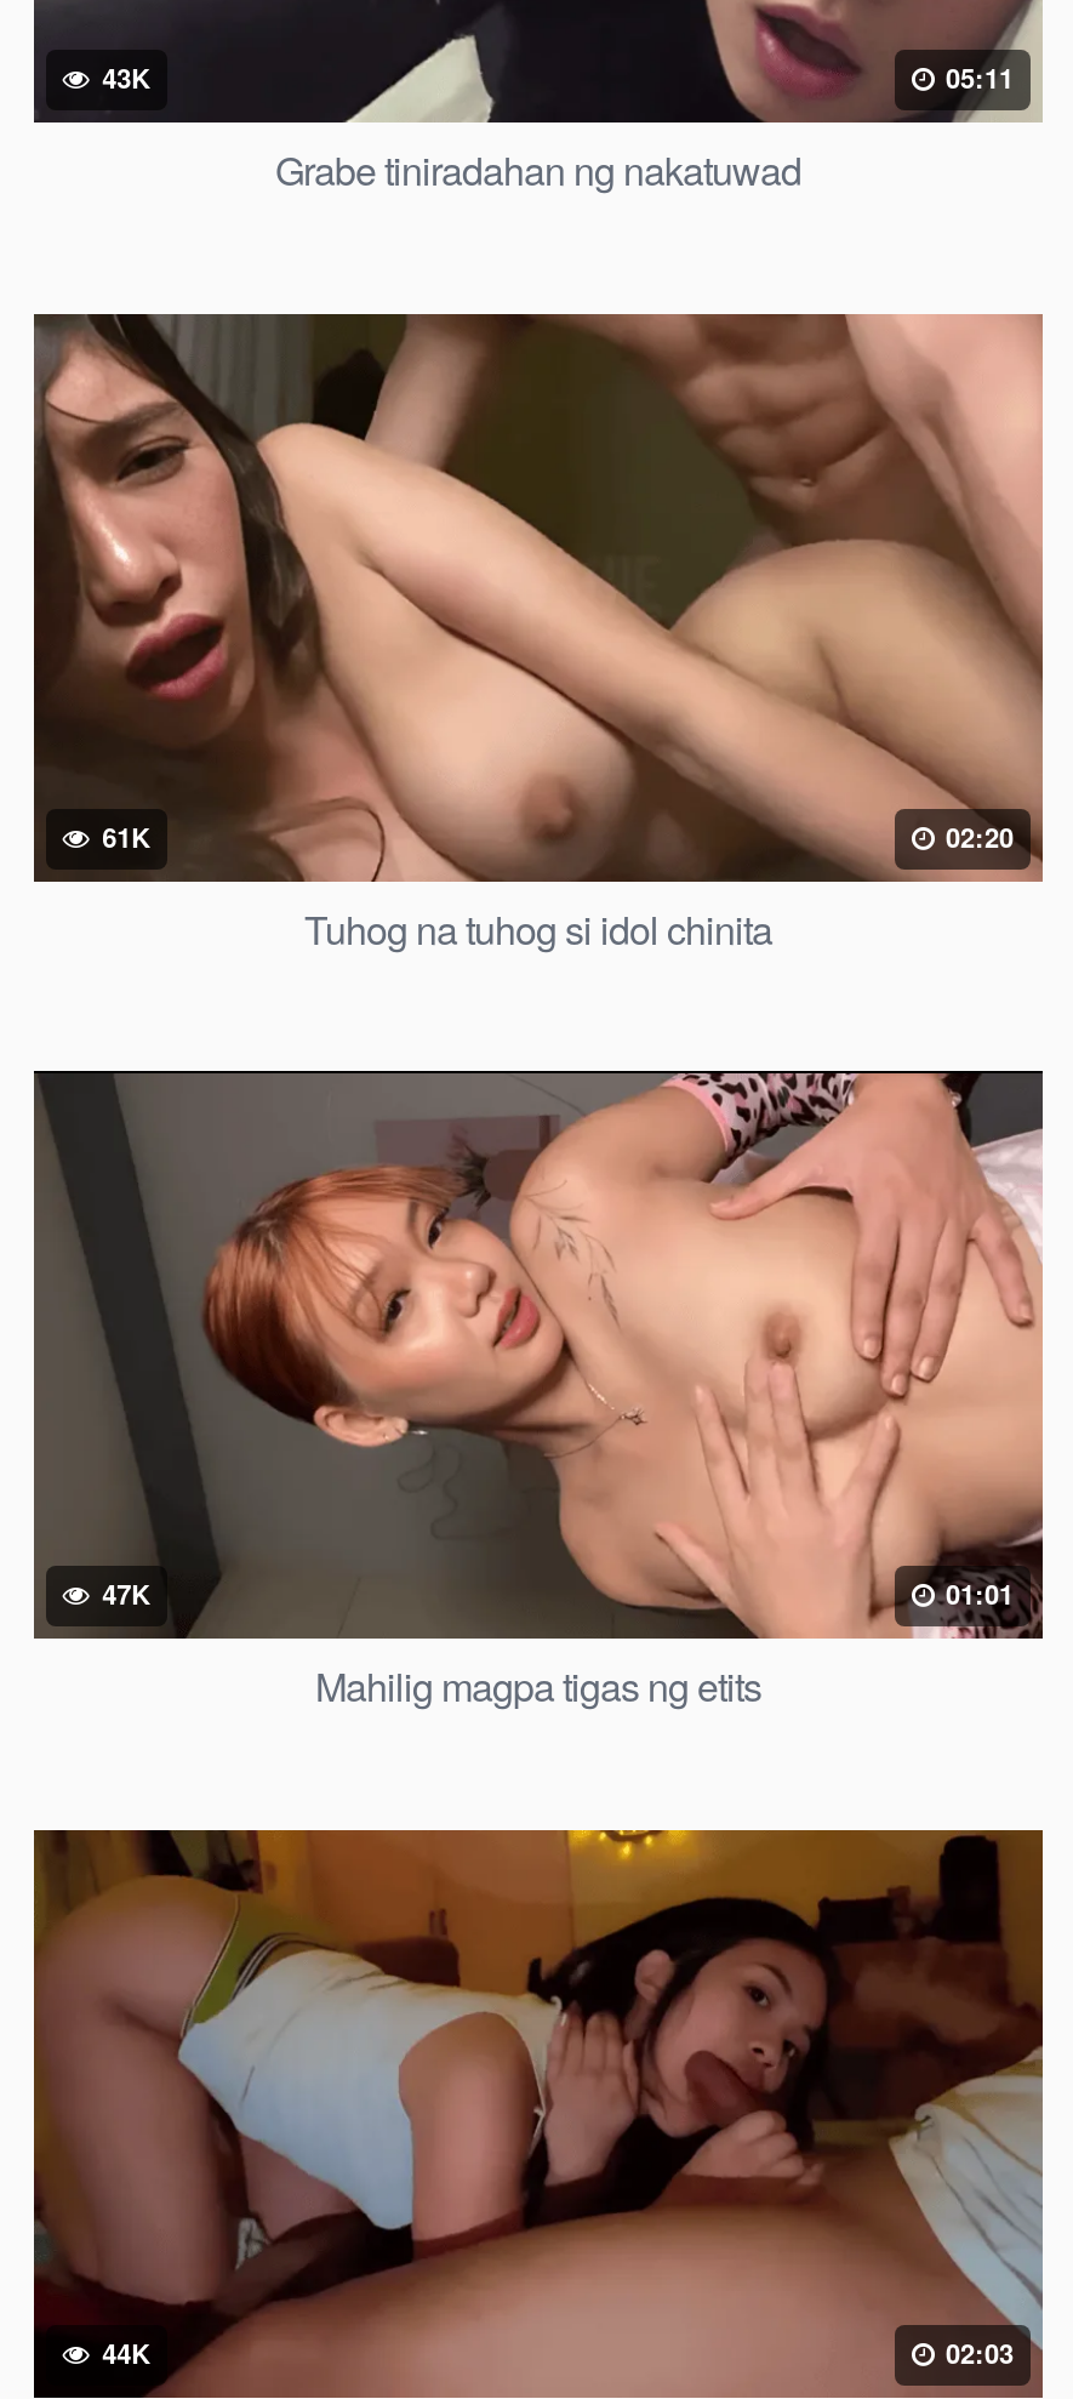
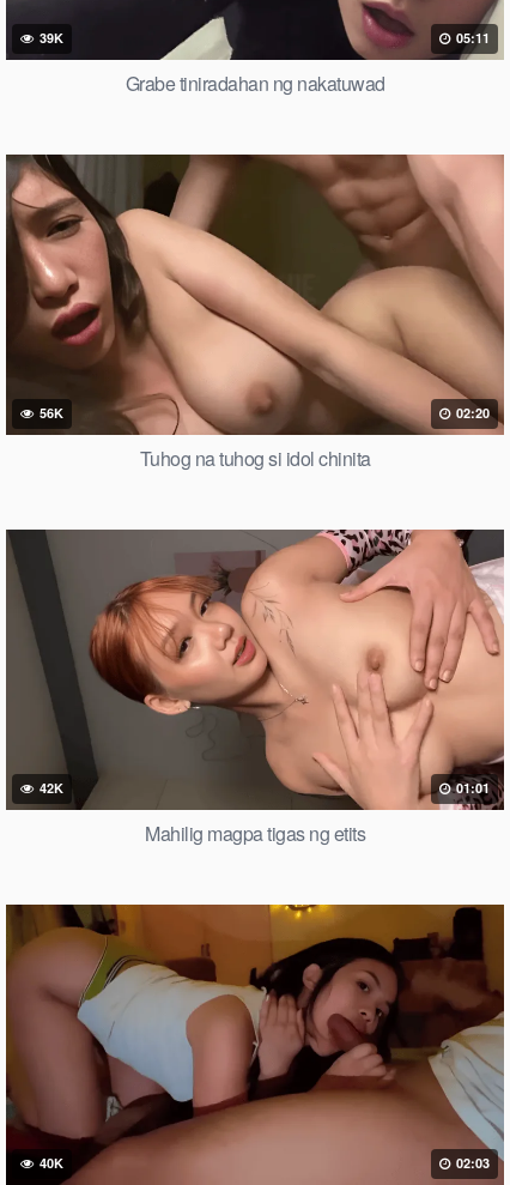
[95,59,151,95] 43K -> [36,29,64,47] 39K
[95,817,151,854] 61K -> [36,404,64,422] 56K
[95,1576,151,1613] 47K -> [36,779,64,797] 42K
[95,2335,151,2371] 44K -> [36,1153,64,1171] 40K

